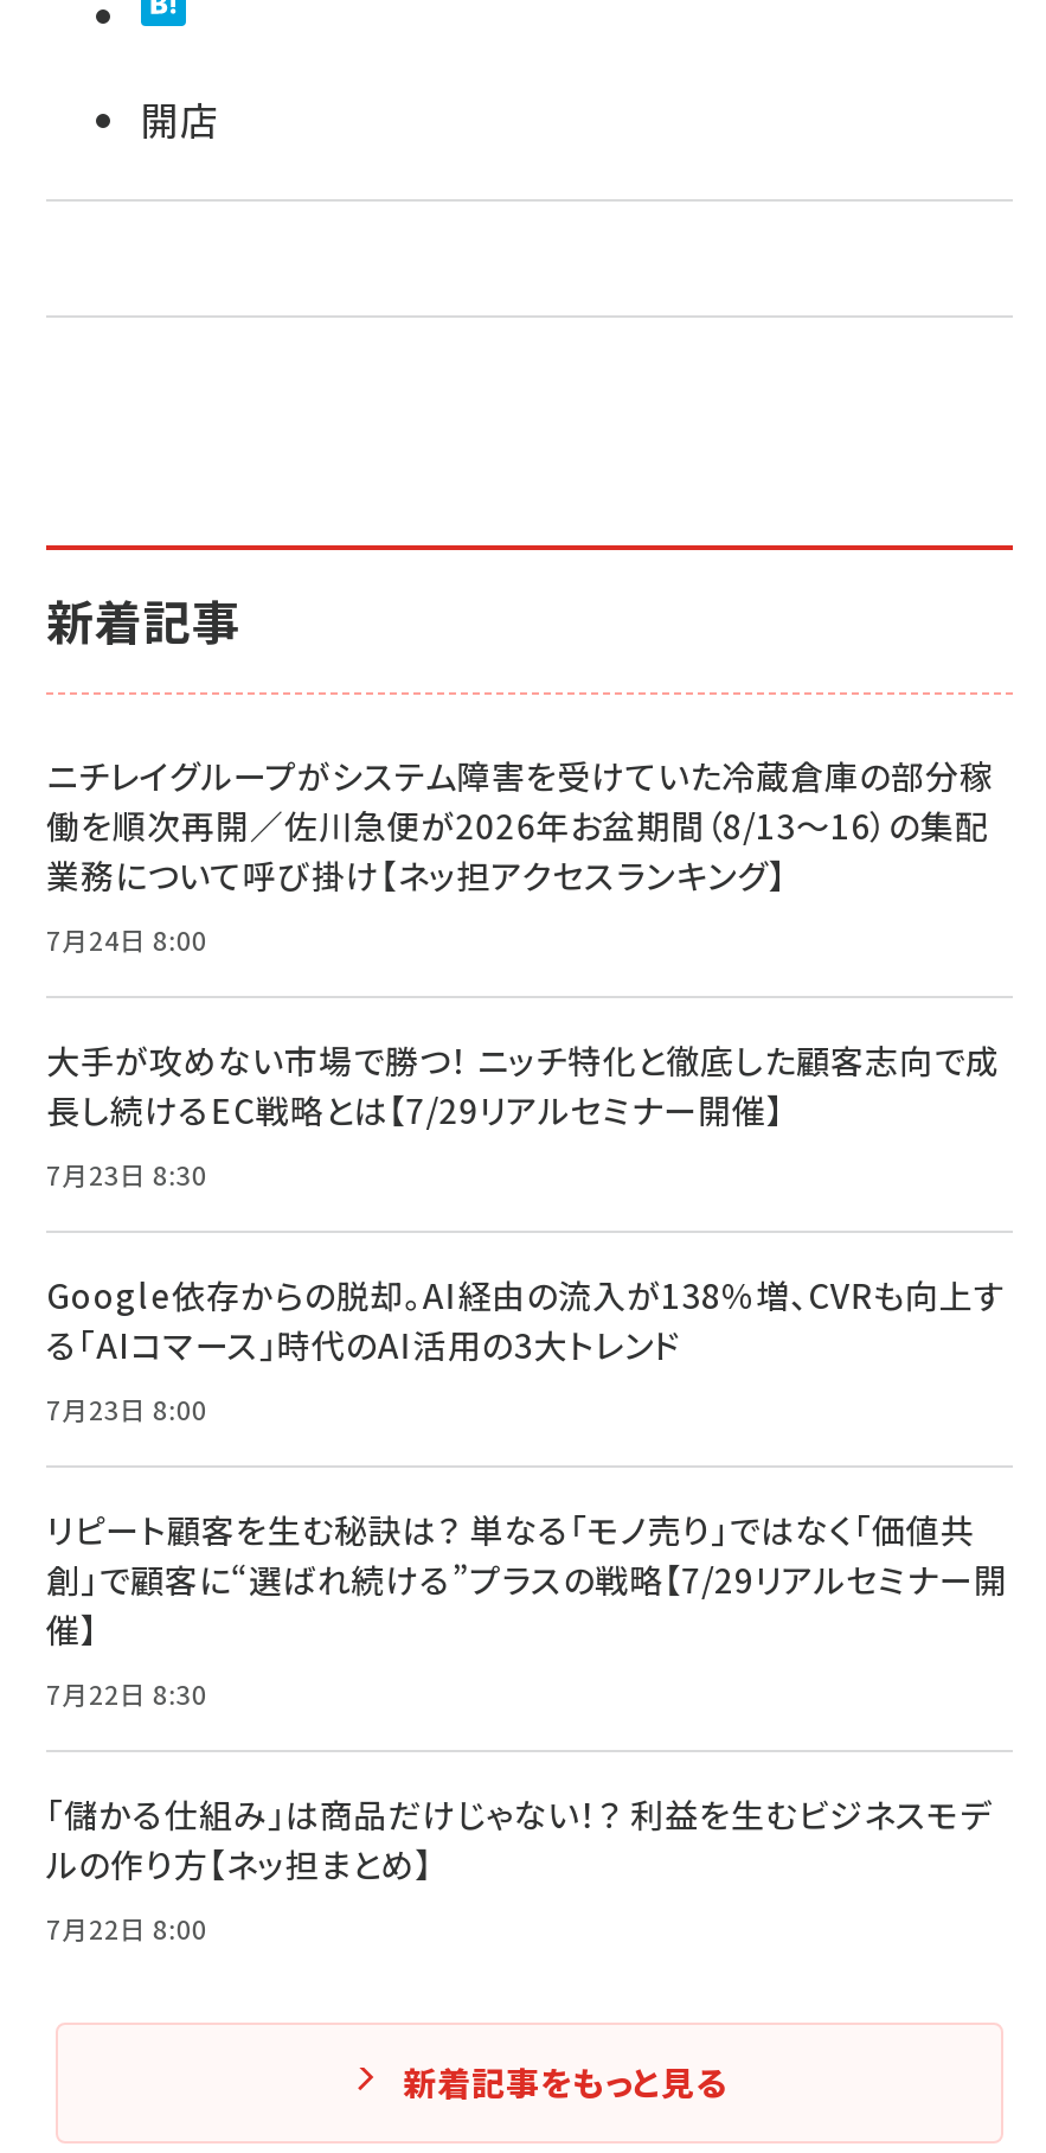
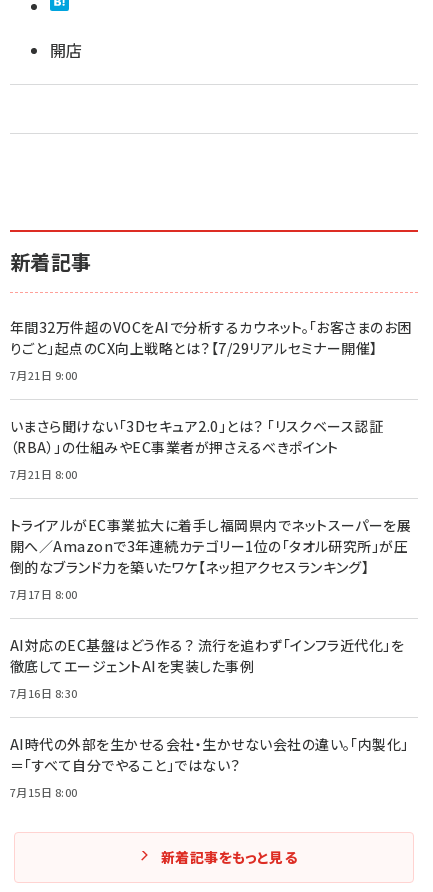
[46,752,994,958] ニチレイグループがシステム障害を受けていた冷蔵倉庫の部分稼 | 働を順次再開／佐川急便が2026年お盆期間（8/13～16）の集配 | 業務について呼び掛け【ネッ担アクセスランキング】 | 7月24日 8:00 -> [10,317,412,383] 年間32万件超のVOCをAIで分析するカウネット。「お客さまのお困 | りごと」起点のCX向上戦略とは？【7/29リアルセミナー開催】 | 7月21日 9:00
[46,1036,1000,1193] 大手が攻めない市場で勝つ！ ニッチ特化と徹底した顧客志向で成 | 長し続けるEC戦略とは【7/29リアルセミナー開催】 | 7月23日 8:30 -> [10,416,383,482] いまさら聞けない「3Dセキュア2.0」とは？ 「リスクベース認証 | （RBA）」の仕組みやEC事業者が押さえるべきポイント | 7月21日 8:00
[46,1271,1005,1427] Google依存からの脱却。AI経由の流入が138%増、CVRも向上す | る「AIコマース」時代のAI活用の3大トレンド | 7月23日 8:00 -> [10,515,411,602] トライアルがEC事業拡大に着手し福岡県内でネットスーパーを展 | 開へ／Amazonで3年連続カテゴリー1位の「タオル研究所」が圧 | 倒的なブランド力を築いたワケ【ネッ担アクセスランキング】 | 7月17日 8:00
[46,1506,1008,1712] リピート顧客を生む秘訣は？ 単なる「モノ売り」ではなく「価値共 | 創」で顧客に“選ばれ続ける”プラスの戦略【7/29リアルセミナー開 | 催】 | 7月22日 8:30 -> [10,635,404,701] AI対応のEC基盤はどう作る？ 流行を追わず「インフラ近代化」を | 徹底してエージェントAIを実装した事例 | 7月16日 8:30
[46,1790,991,1947] 「儲かる仕組み」は商品だけじゃない！？ 利益を生むビジネスモデ | ルの作り方【ネッ担まとめ】 | 7月22日 8:00 -> [10,734,409,800] AI時代の外部を生かせる会社・生かせない会社の違い。「内製化」 | ＝「すべて自分でやること」ではない？ | 7月15日 8:00

